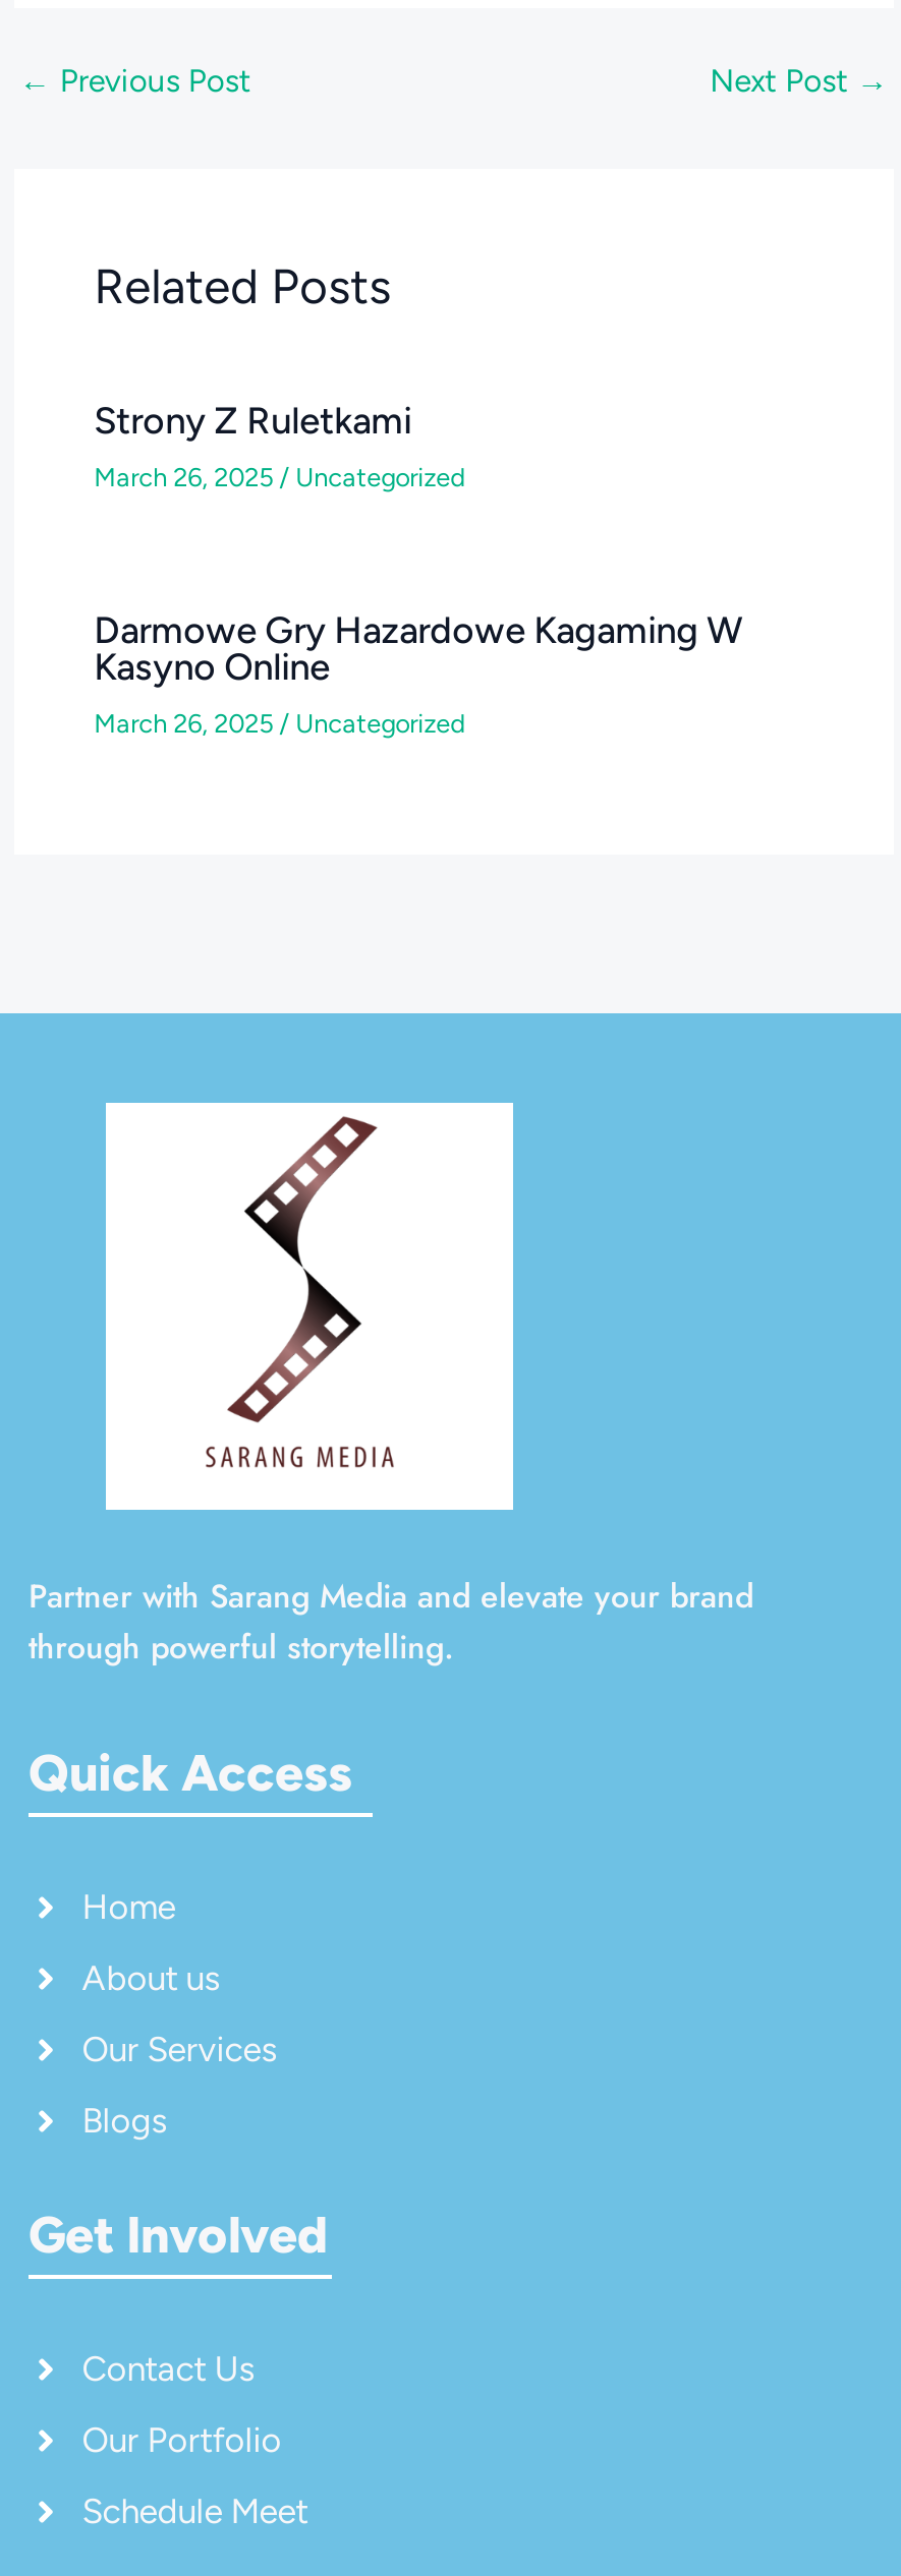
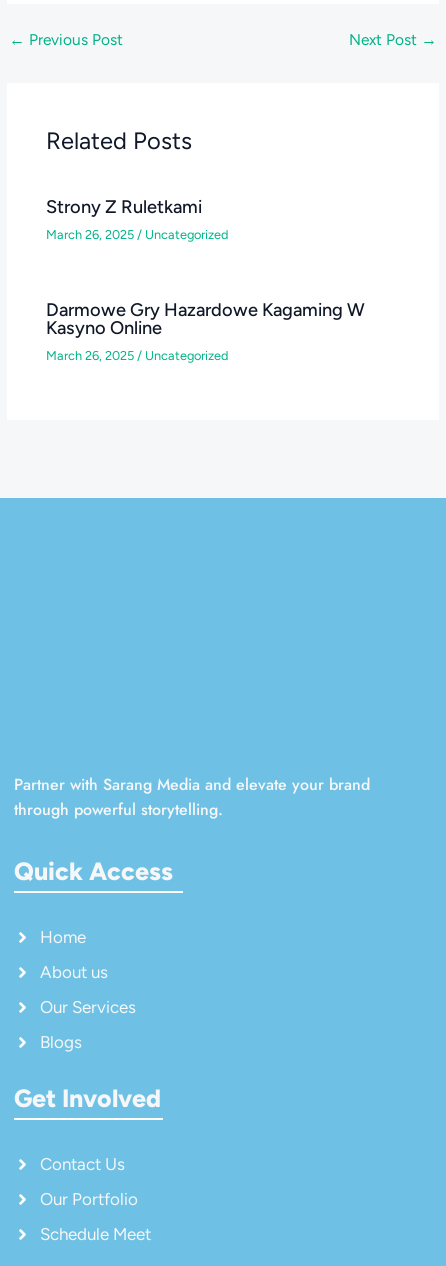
[104,1101,515,1512] [image] -> none

